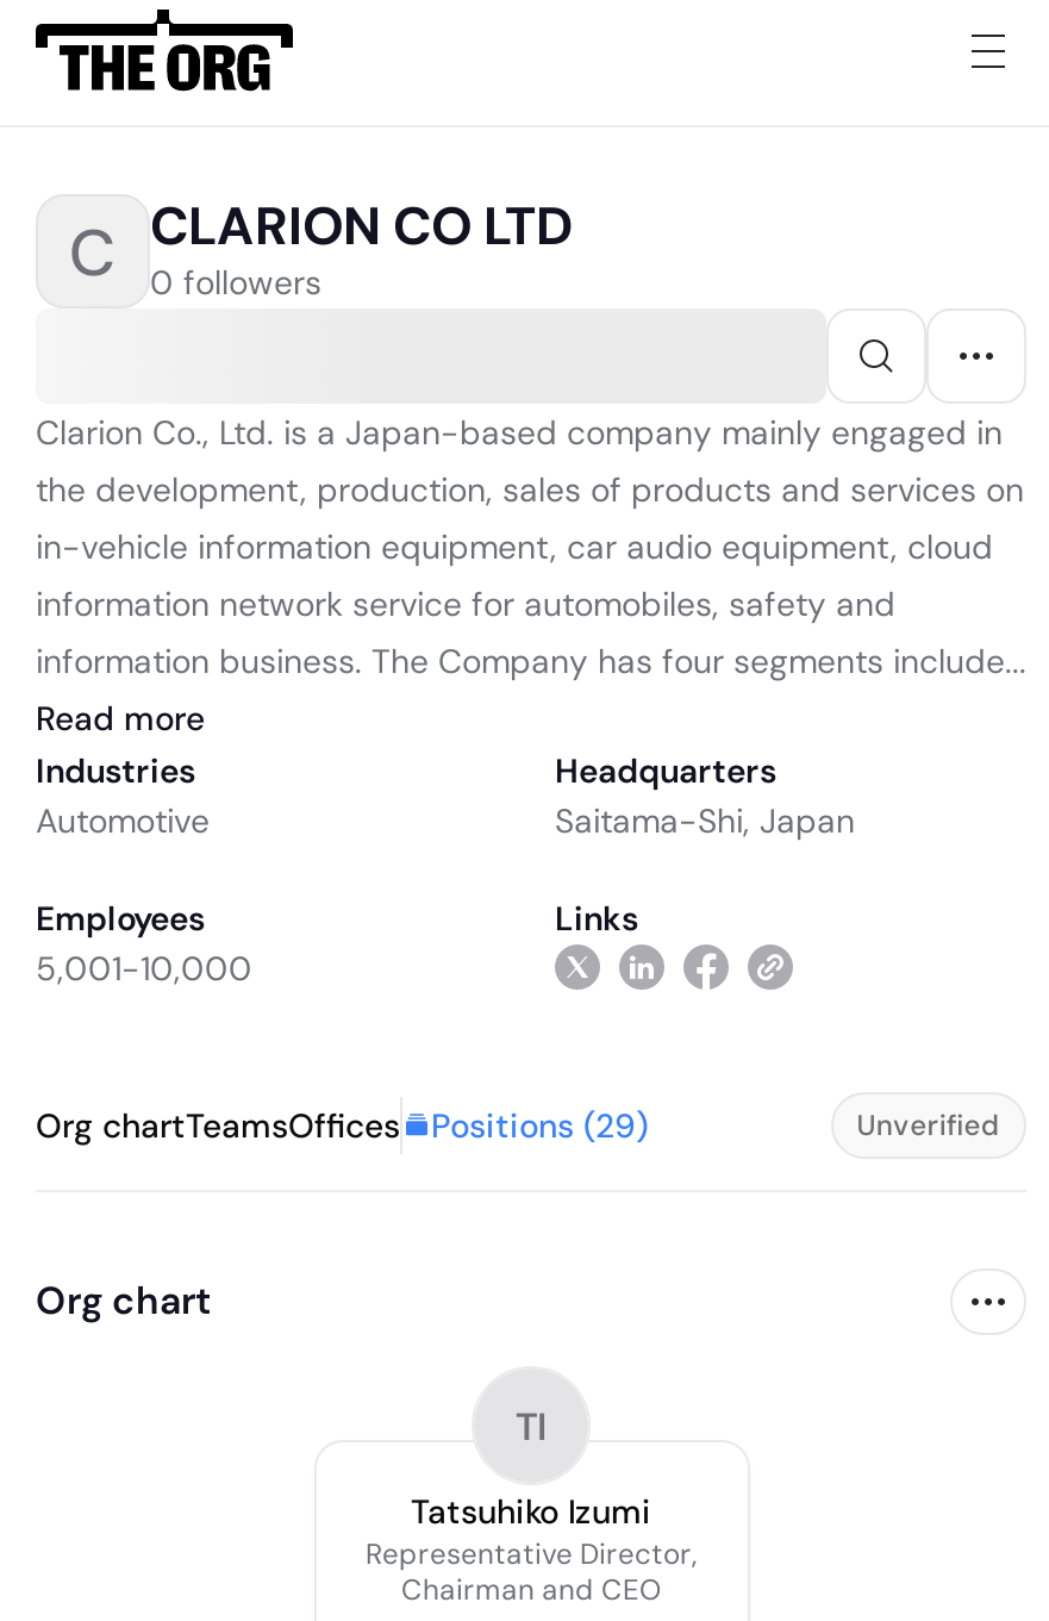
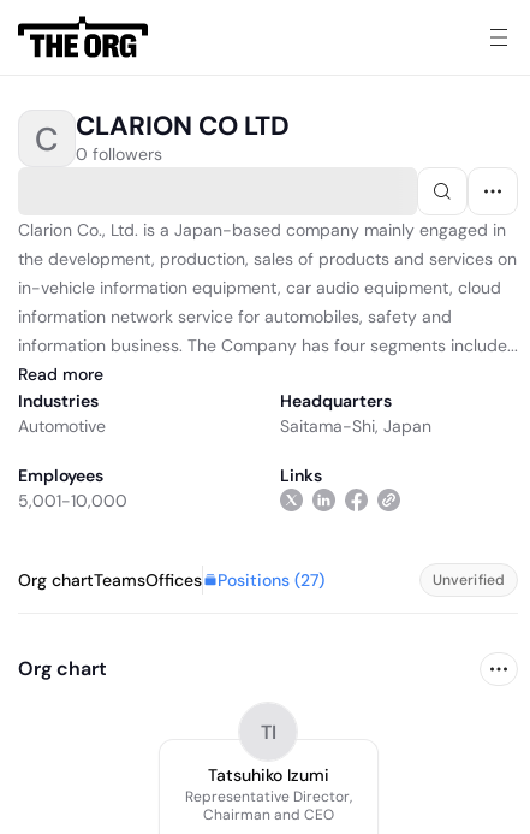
[36,1104,648,1147] Org chartTeamsOffices Positions (29) -> [18,569,324,591] Org chartTeamsOffices Positions (27)

